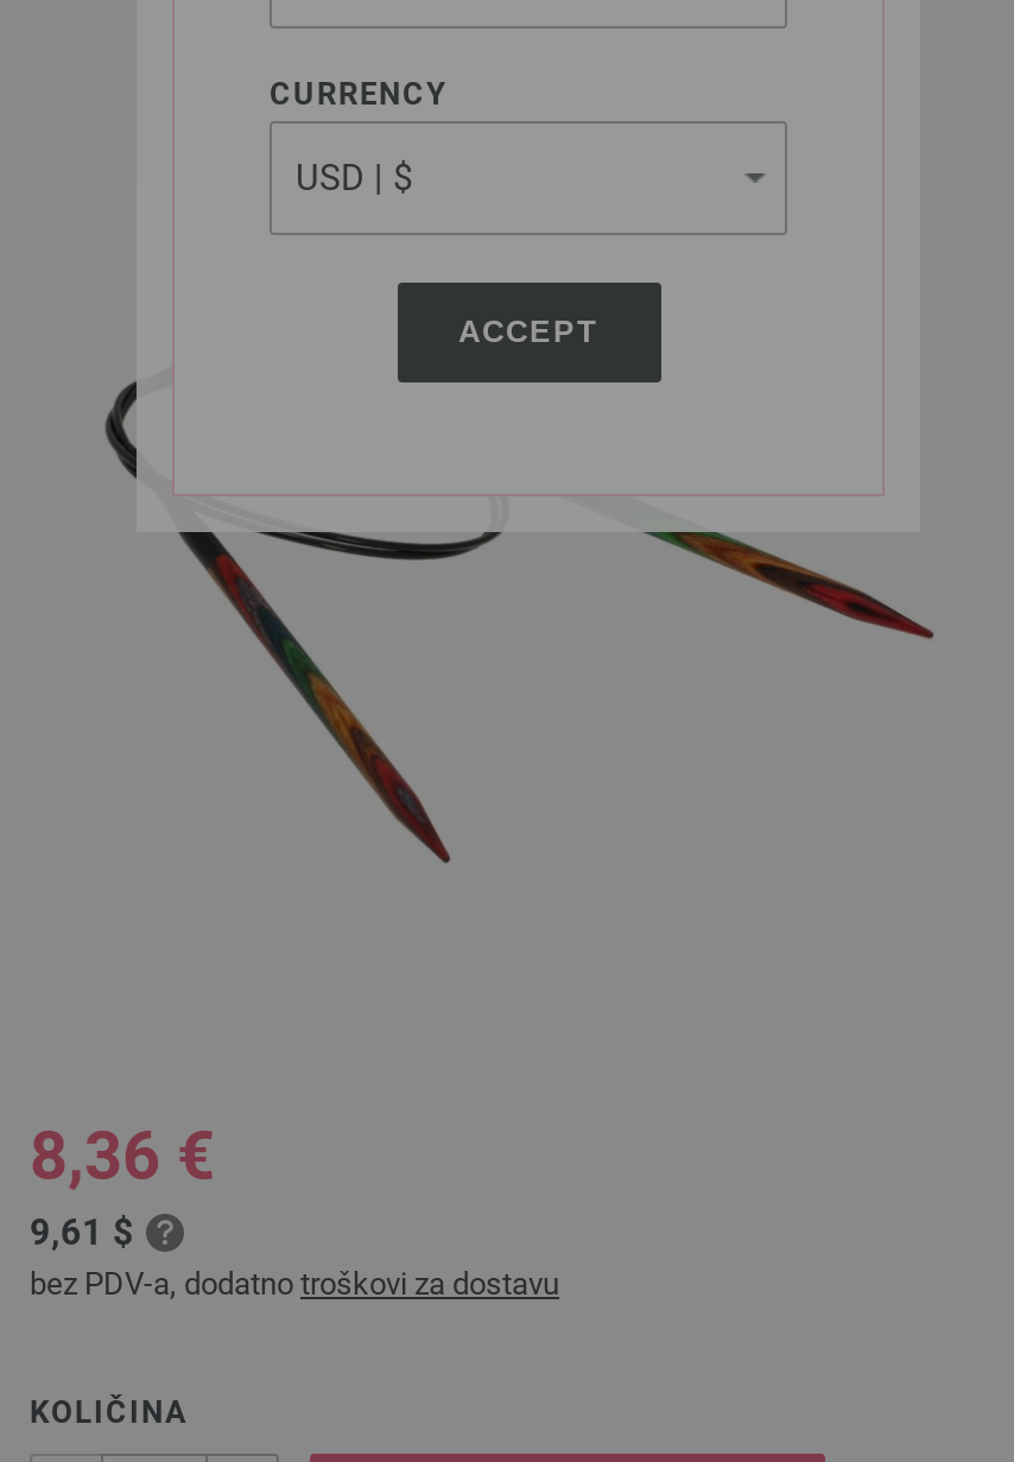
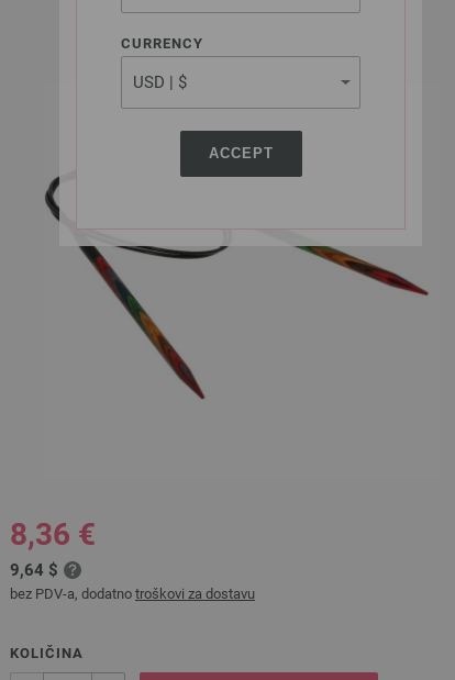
[30,1211,134,1254] 9,61 $ -> [10,560,58,580] 9,64 $

